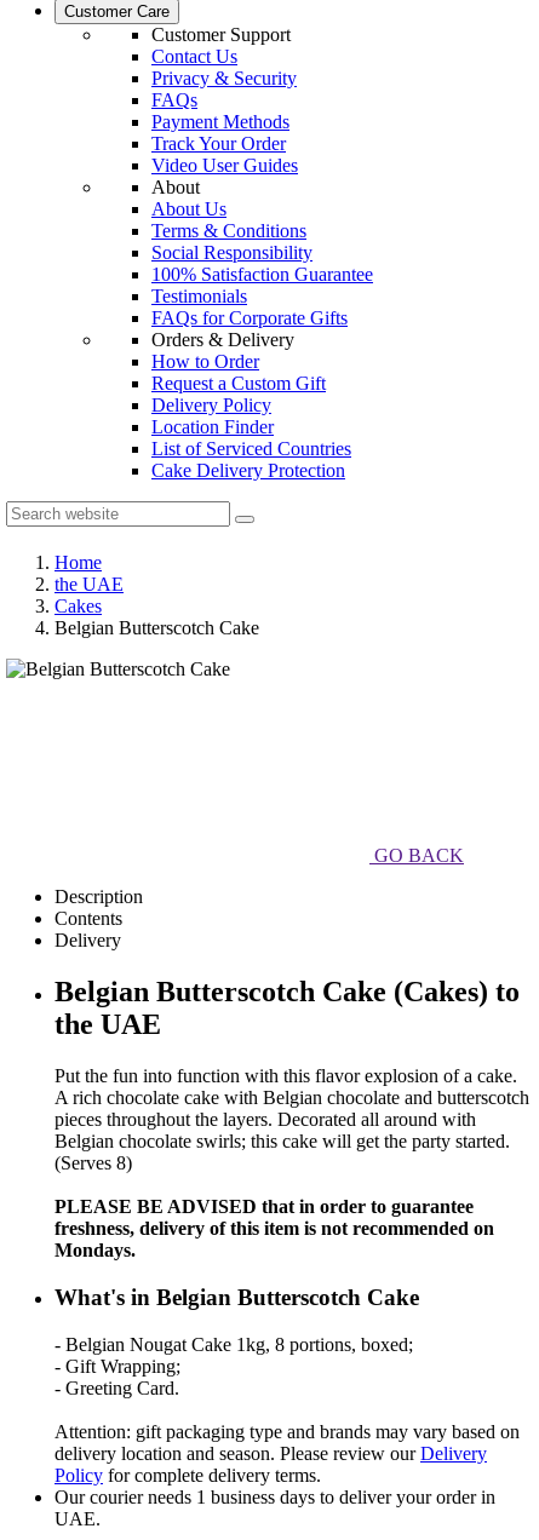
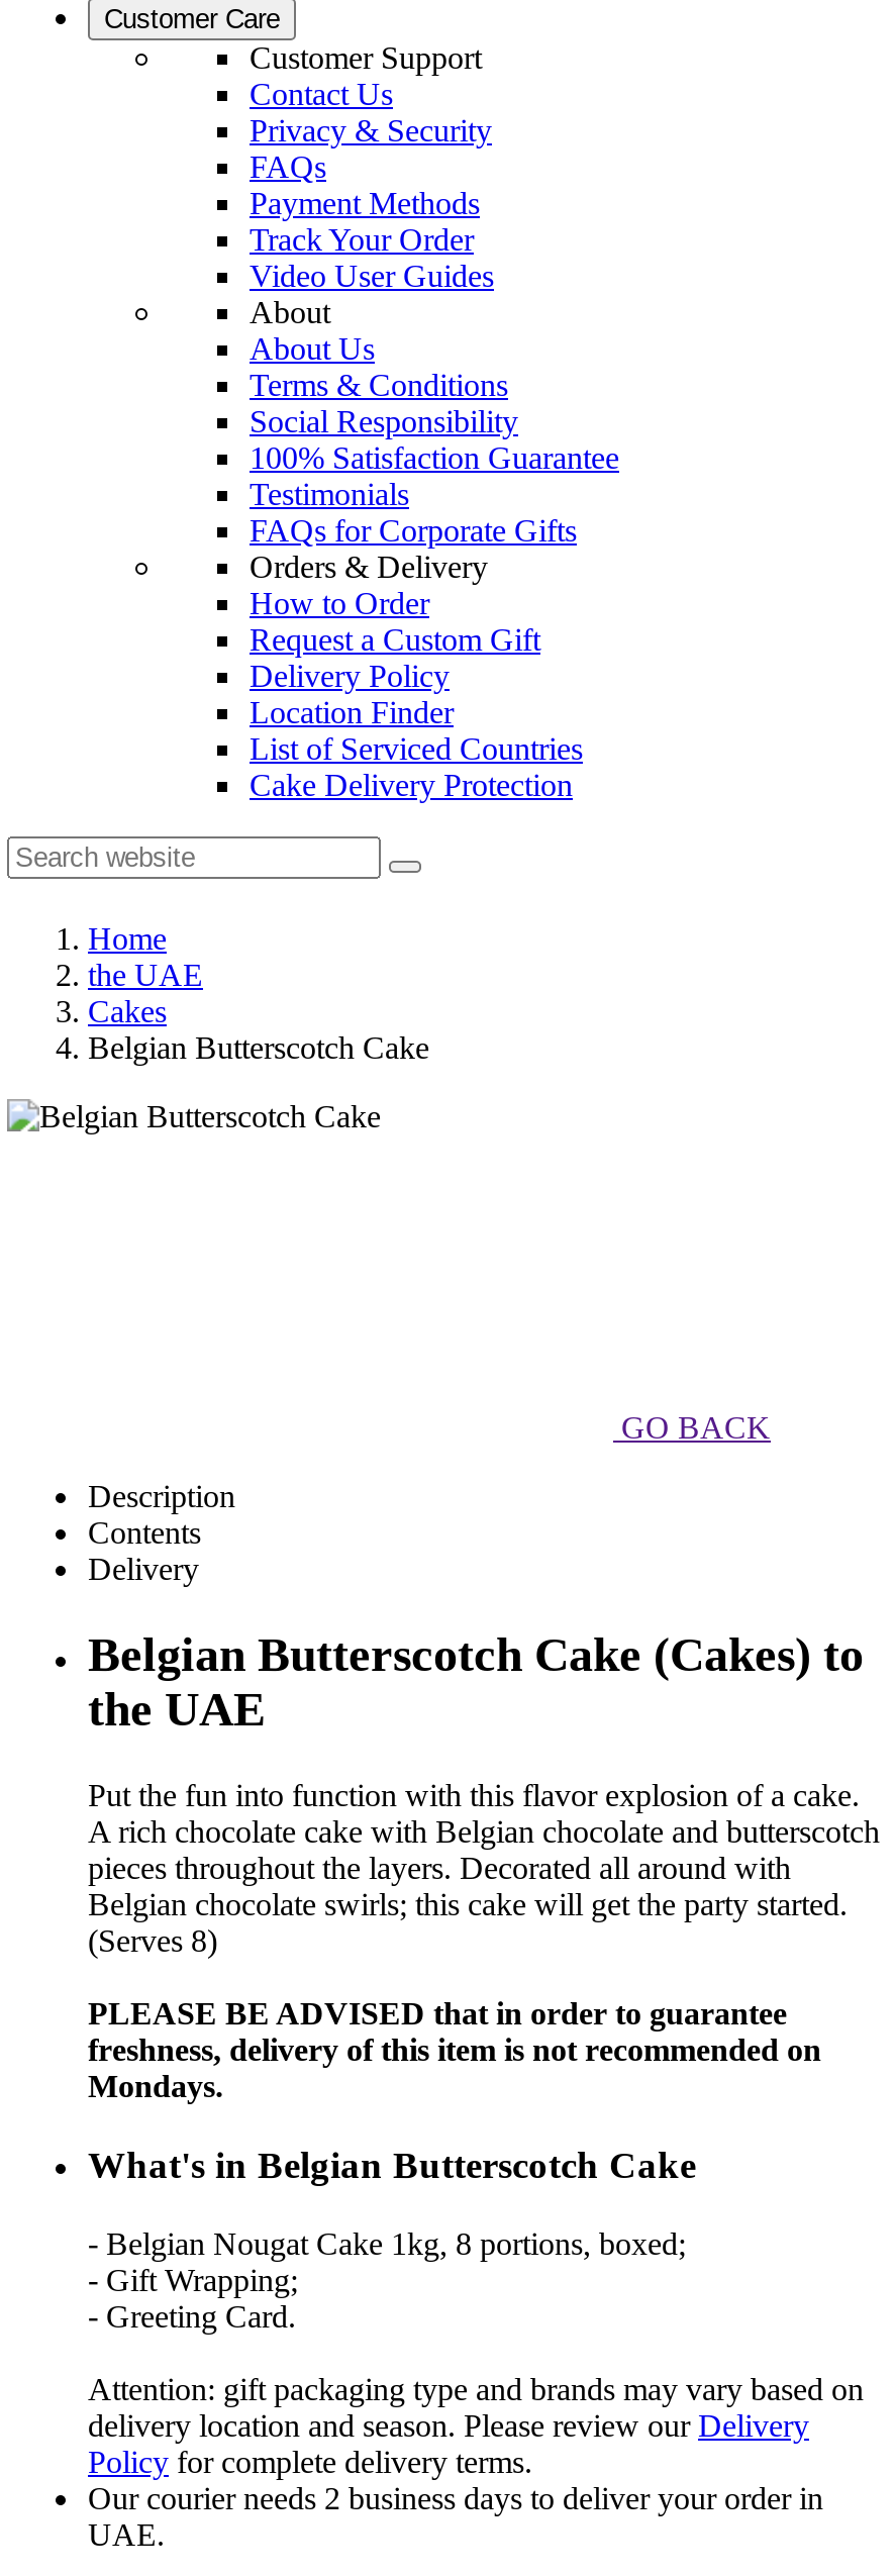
[55,1486,495,1507] Our courier needs 1 business days to deliver your order in -> [88,2480,823,2514] Our courier needs 2 business days to deliver your order in

